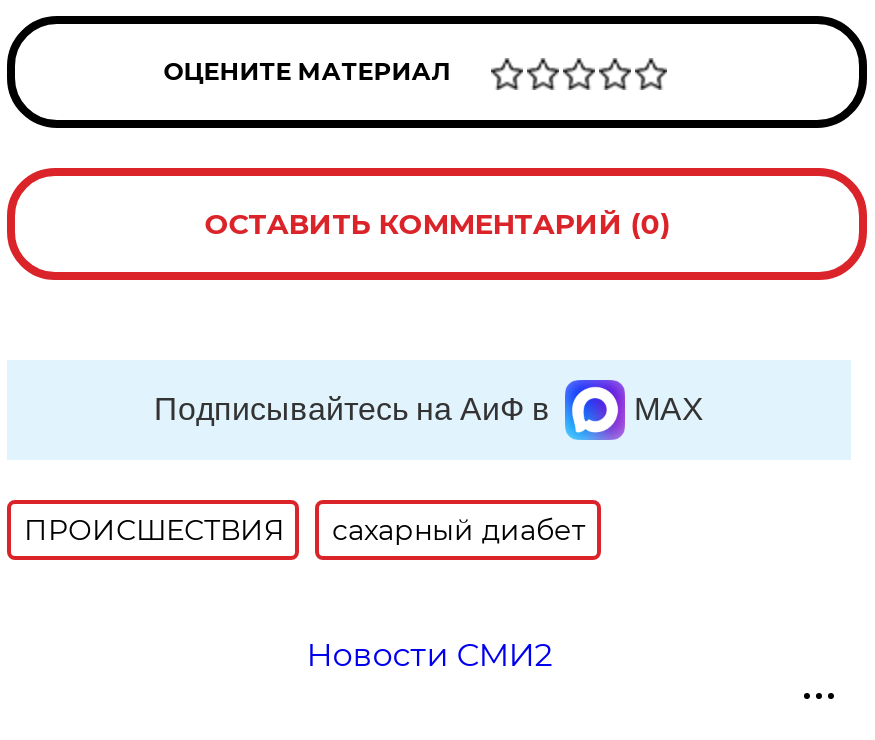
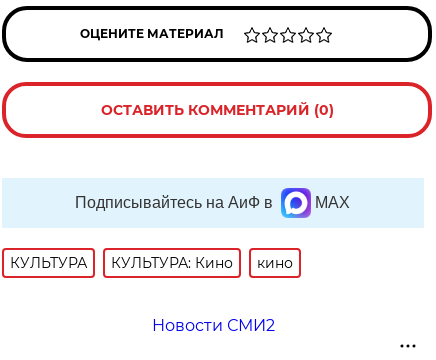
[24,512,586,548] ПРОИСШЕСТВИЯ | сахарный диабет -> [10,254,293,272] КУЛЬТУРА | КУЛЬТУРА: Кино | кино

